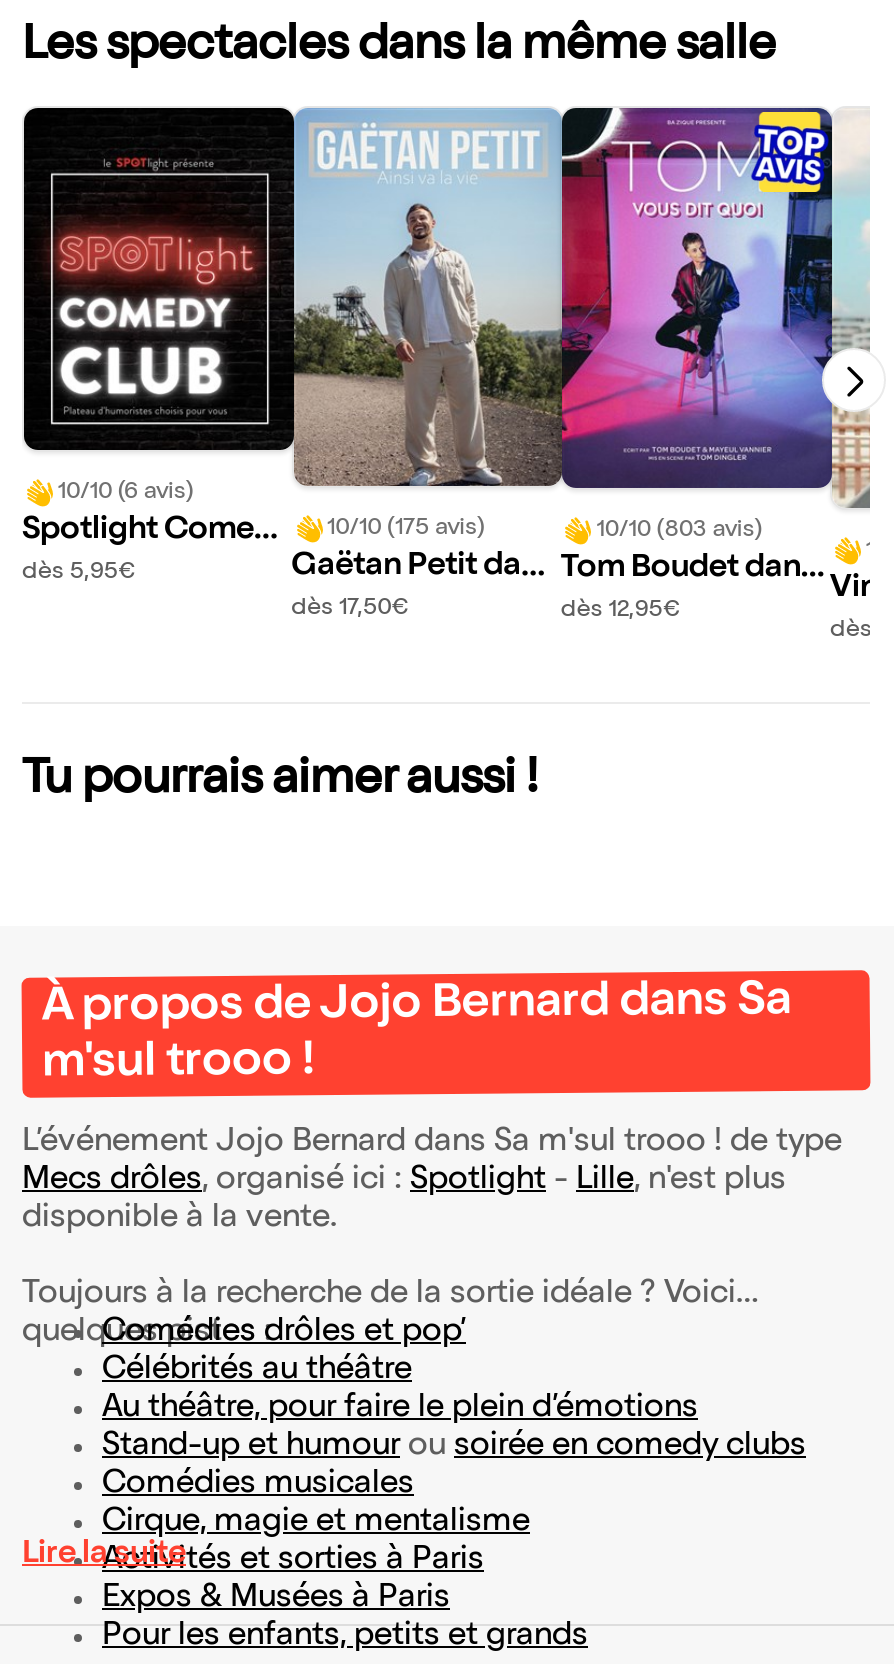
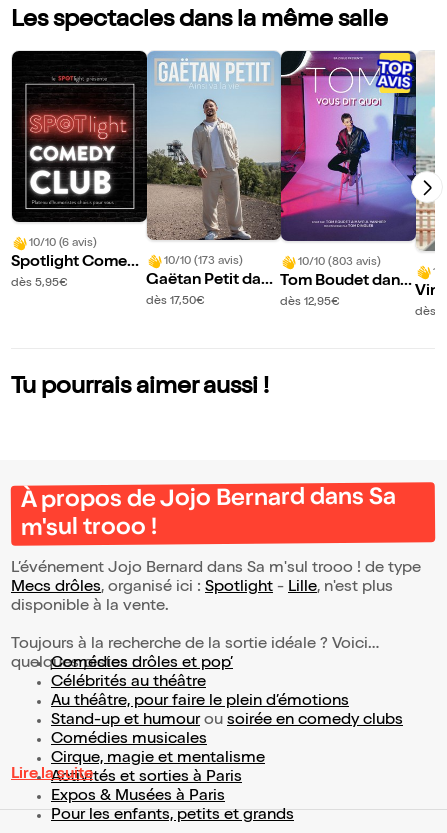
[327,518,485,542] 10/10 (175 avis) -> [164,256,243,268] 10/10 (173 avis)

